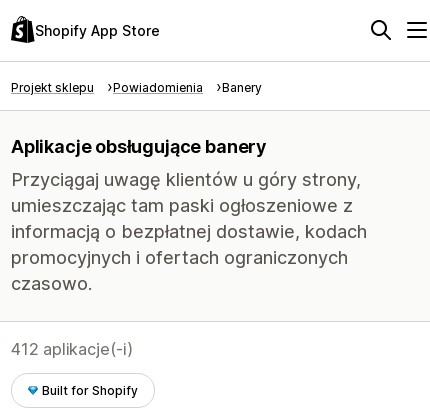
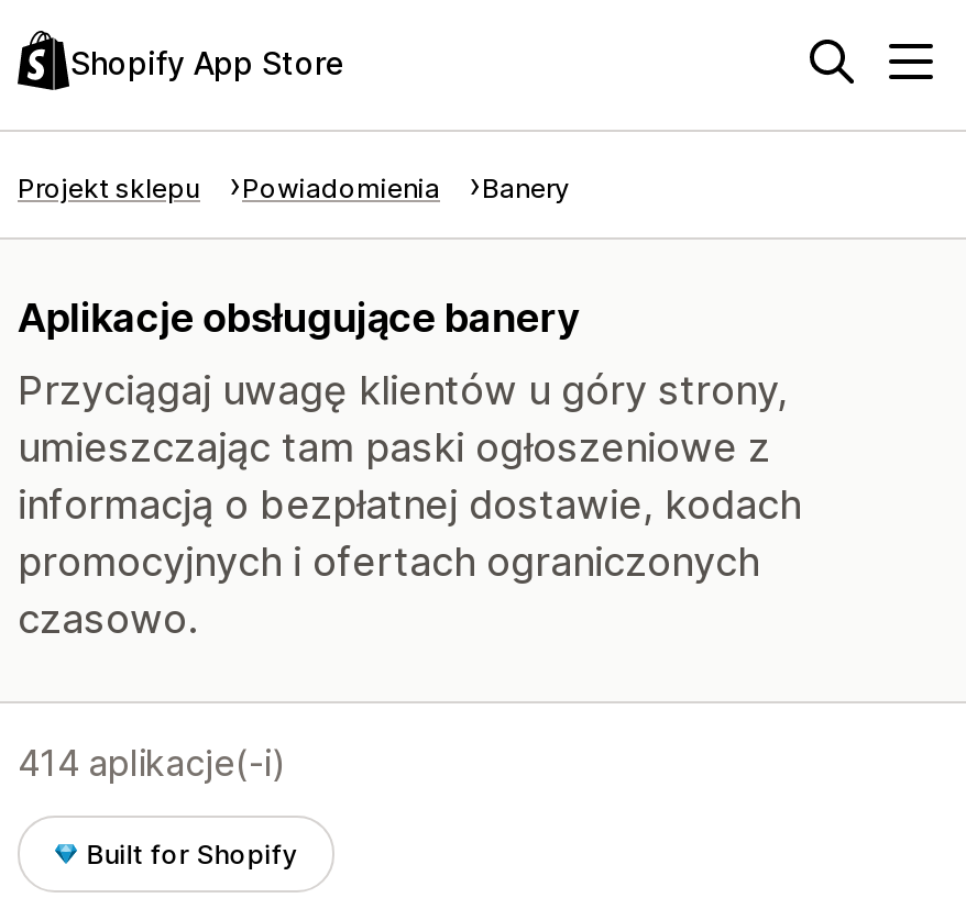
[11,339,133,359] 412 aplikacje(-i) -> [18,741,286,785] 414 aplikacje(-i)

